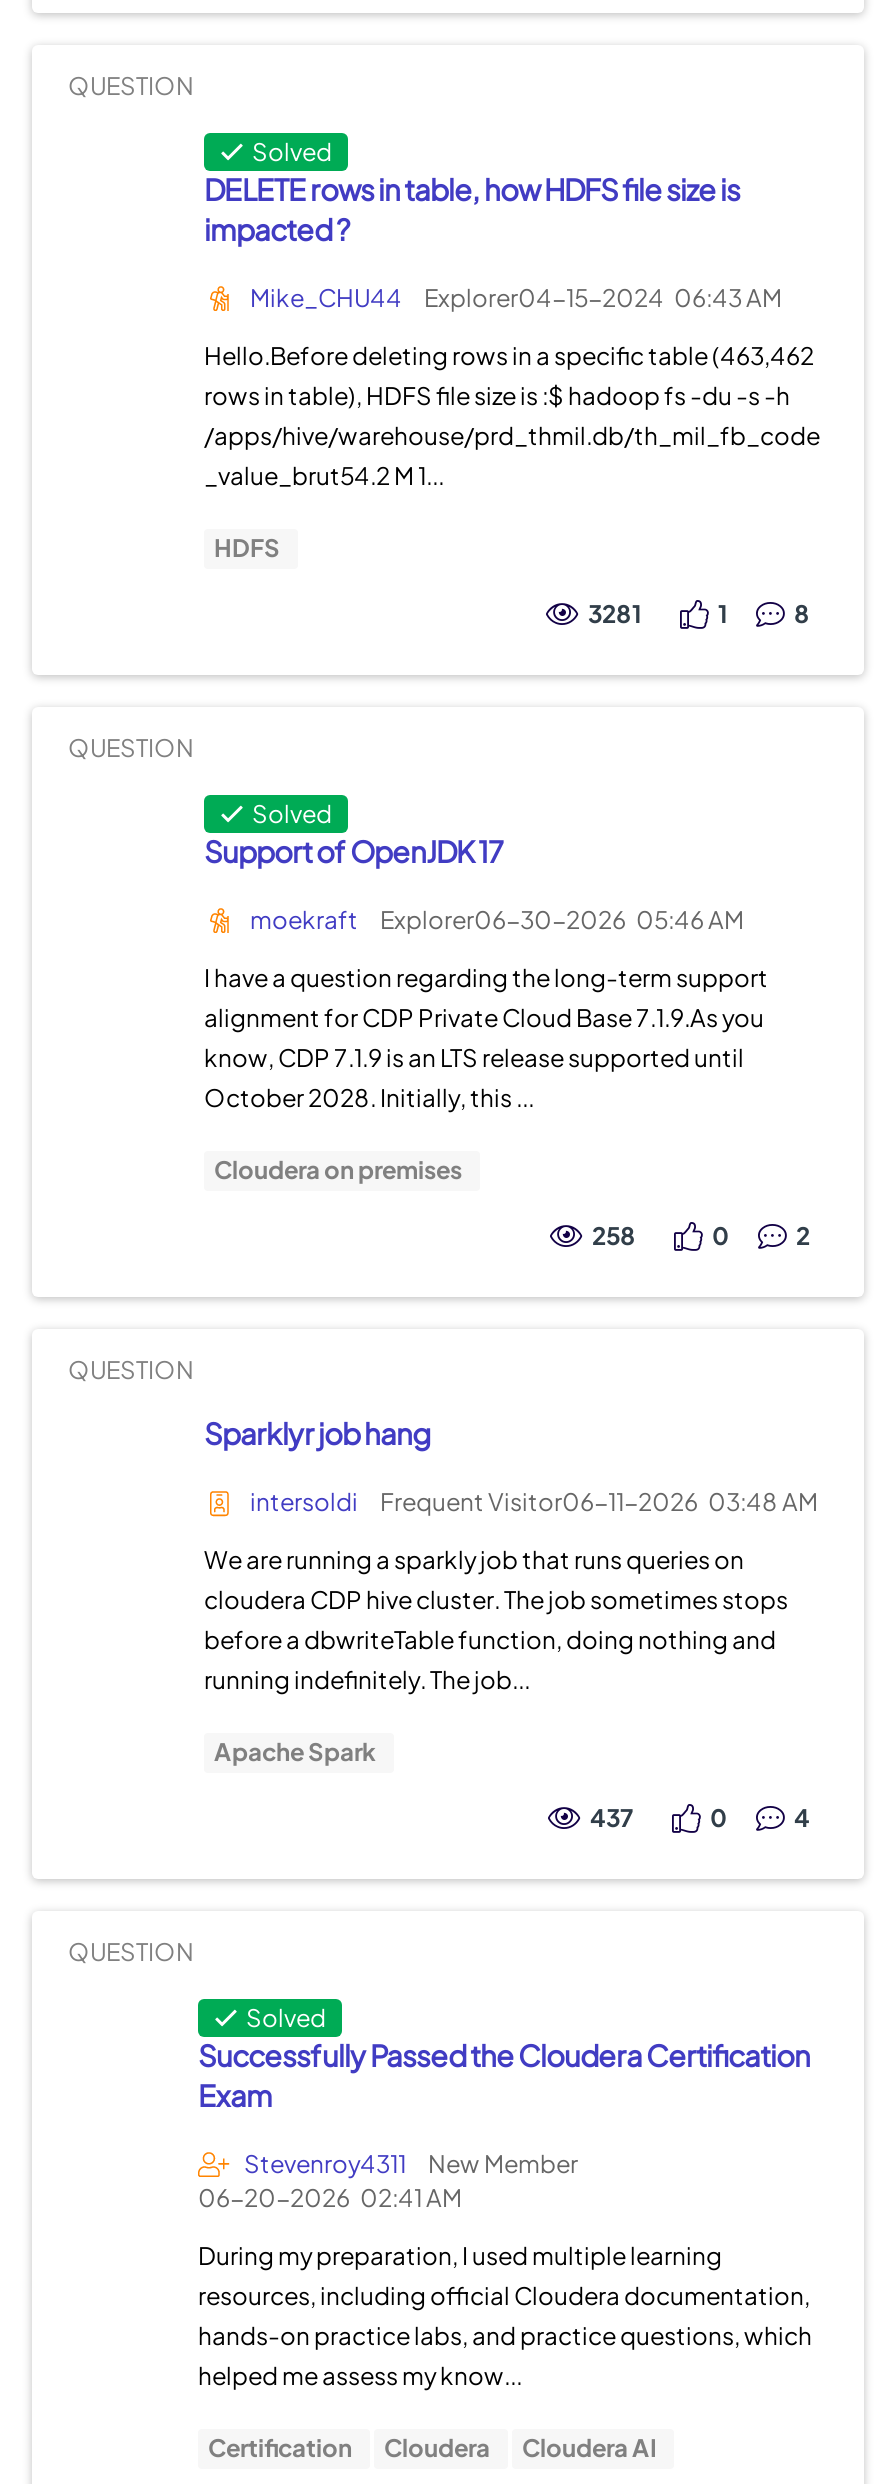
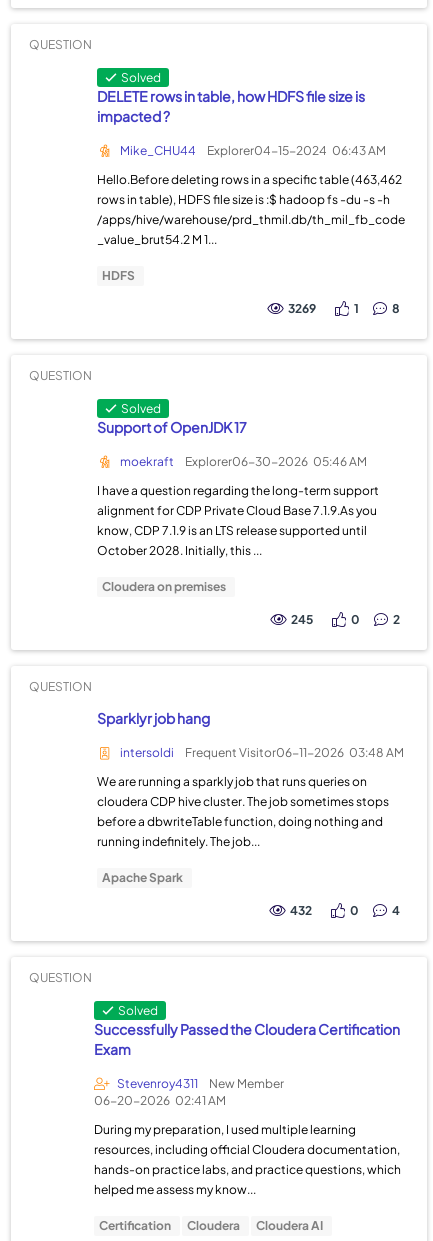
[588,599,642,629] 3281 -> [288,301,316,316] 3269
[592,1221,636,1251] 258 -> [291,612,313,627] 245
[590,1803,634,1833] 437 -> [290,903,312,918] 432

